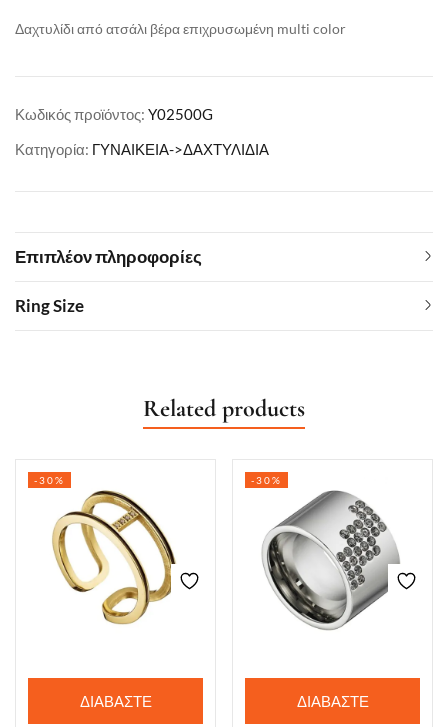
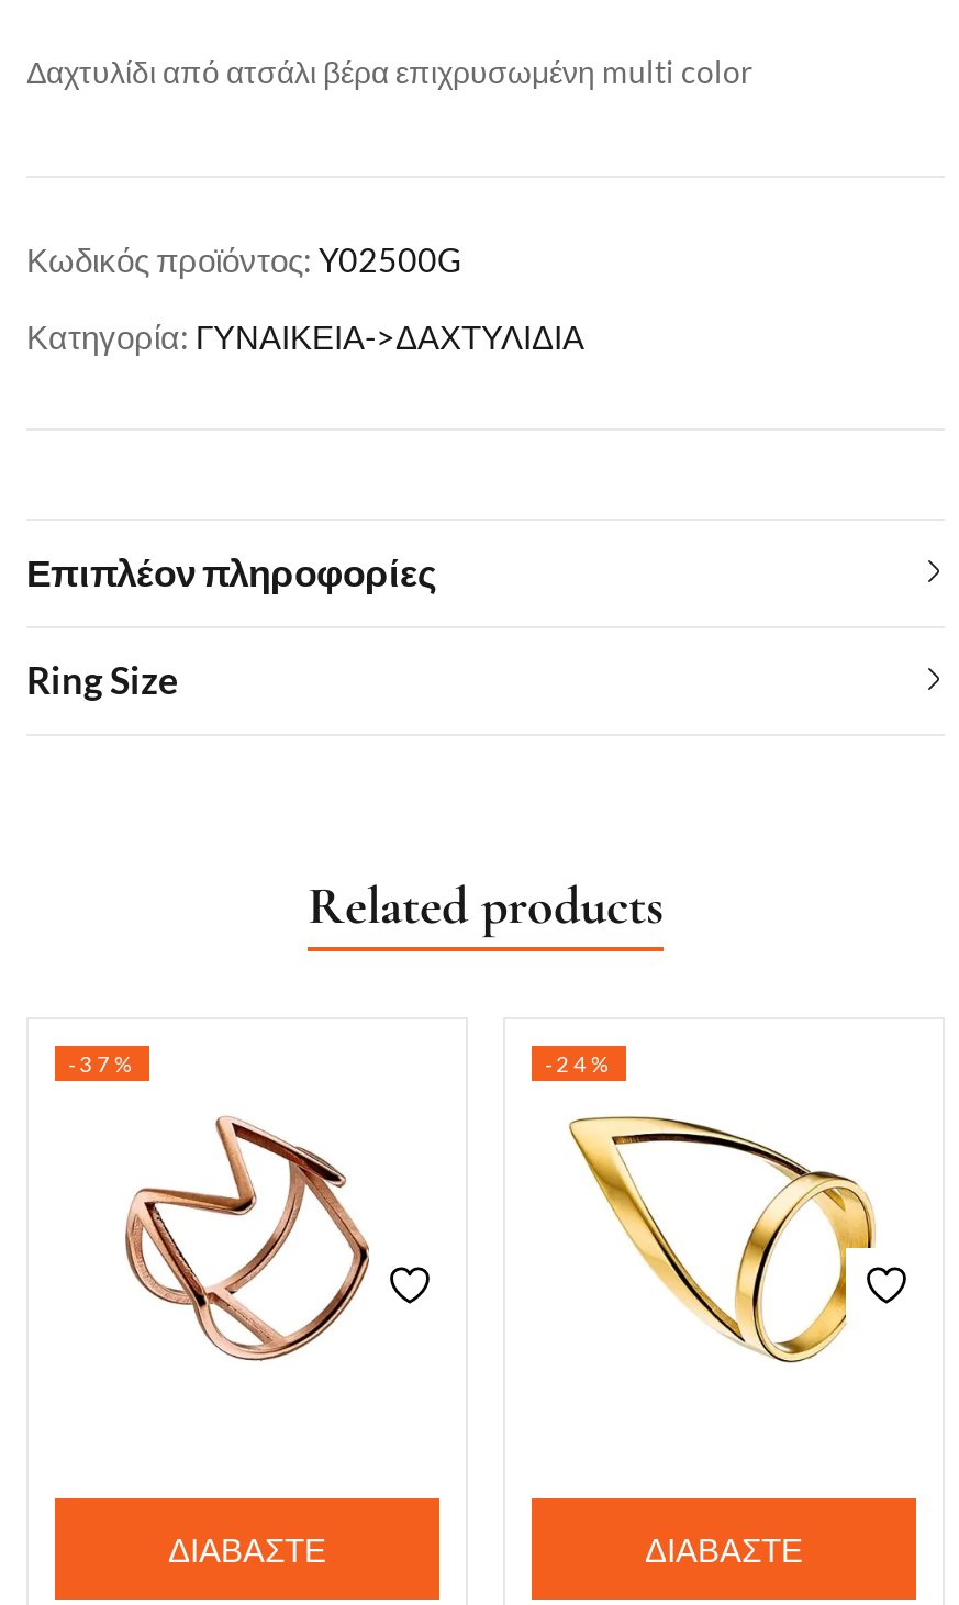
[34,474,65,486] -30% -> [68,1050,136,1077] -37%
[251,474,282,486] -30% -> [545,1050,613,1077] -24%
[51,489,177,625] [image] -> [108,1085,380,1380] [image]
[261,490,401,631] [image] -> [567,1088,877,1393] [image]

